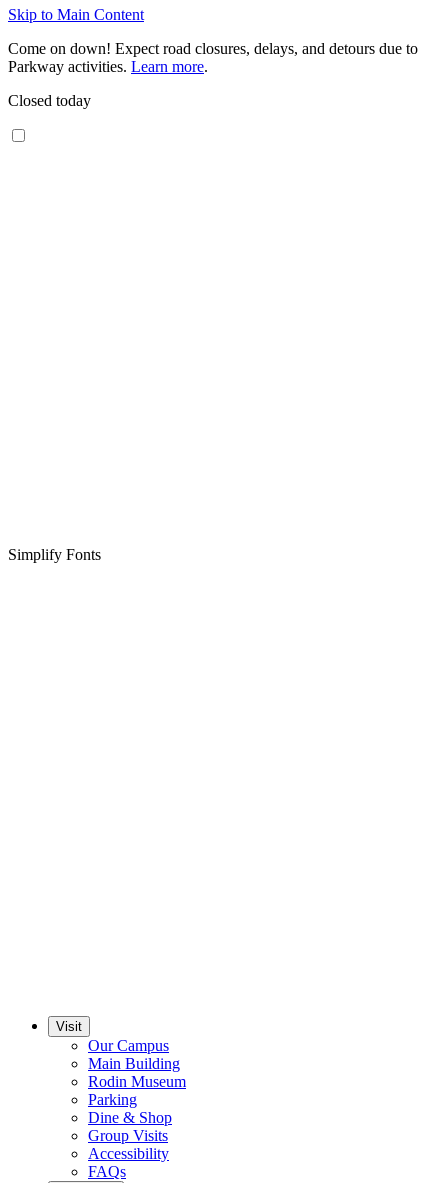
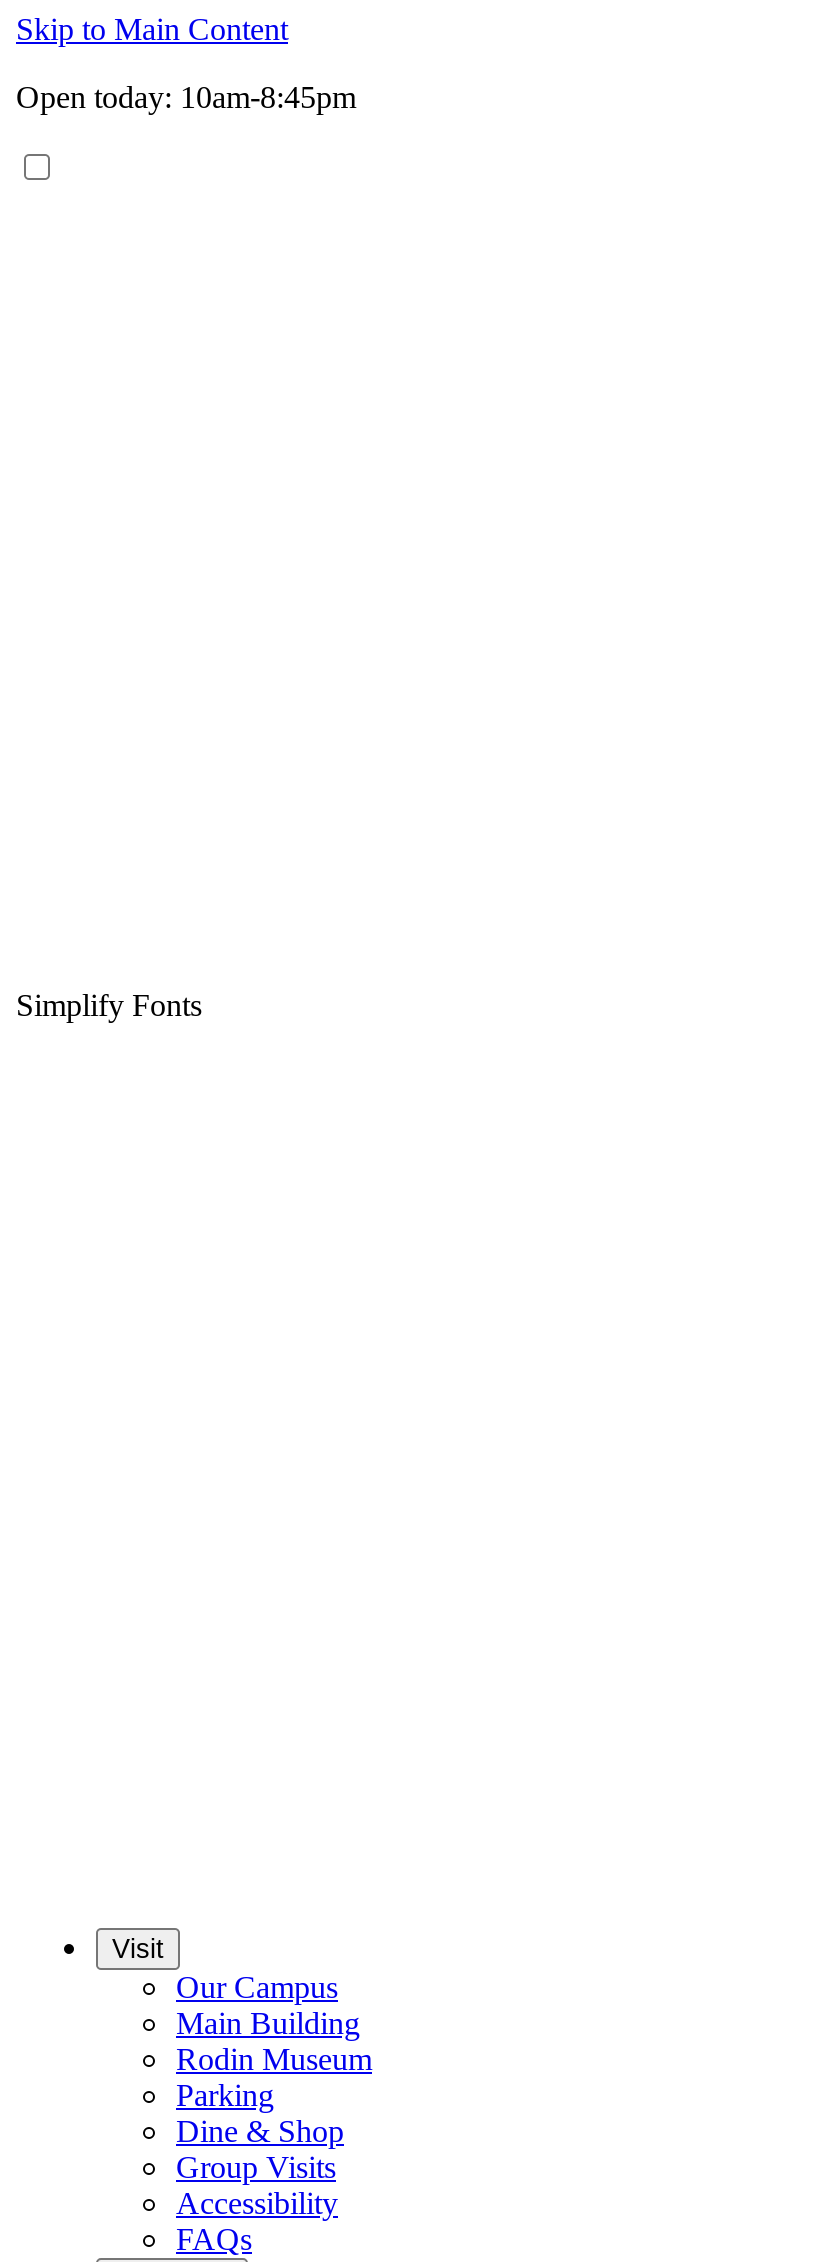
[8,40,418,109] Come on down! Expect road closures, delays, and detours due to | Parkway activities. Learn more. | Closed today -> [16,80,356,114] Open today: 10am-8:45pm

